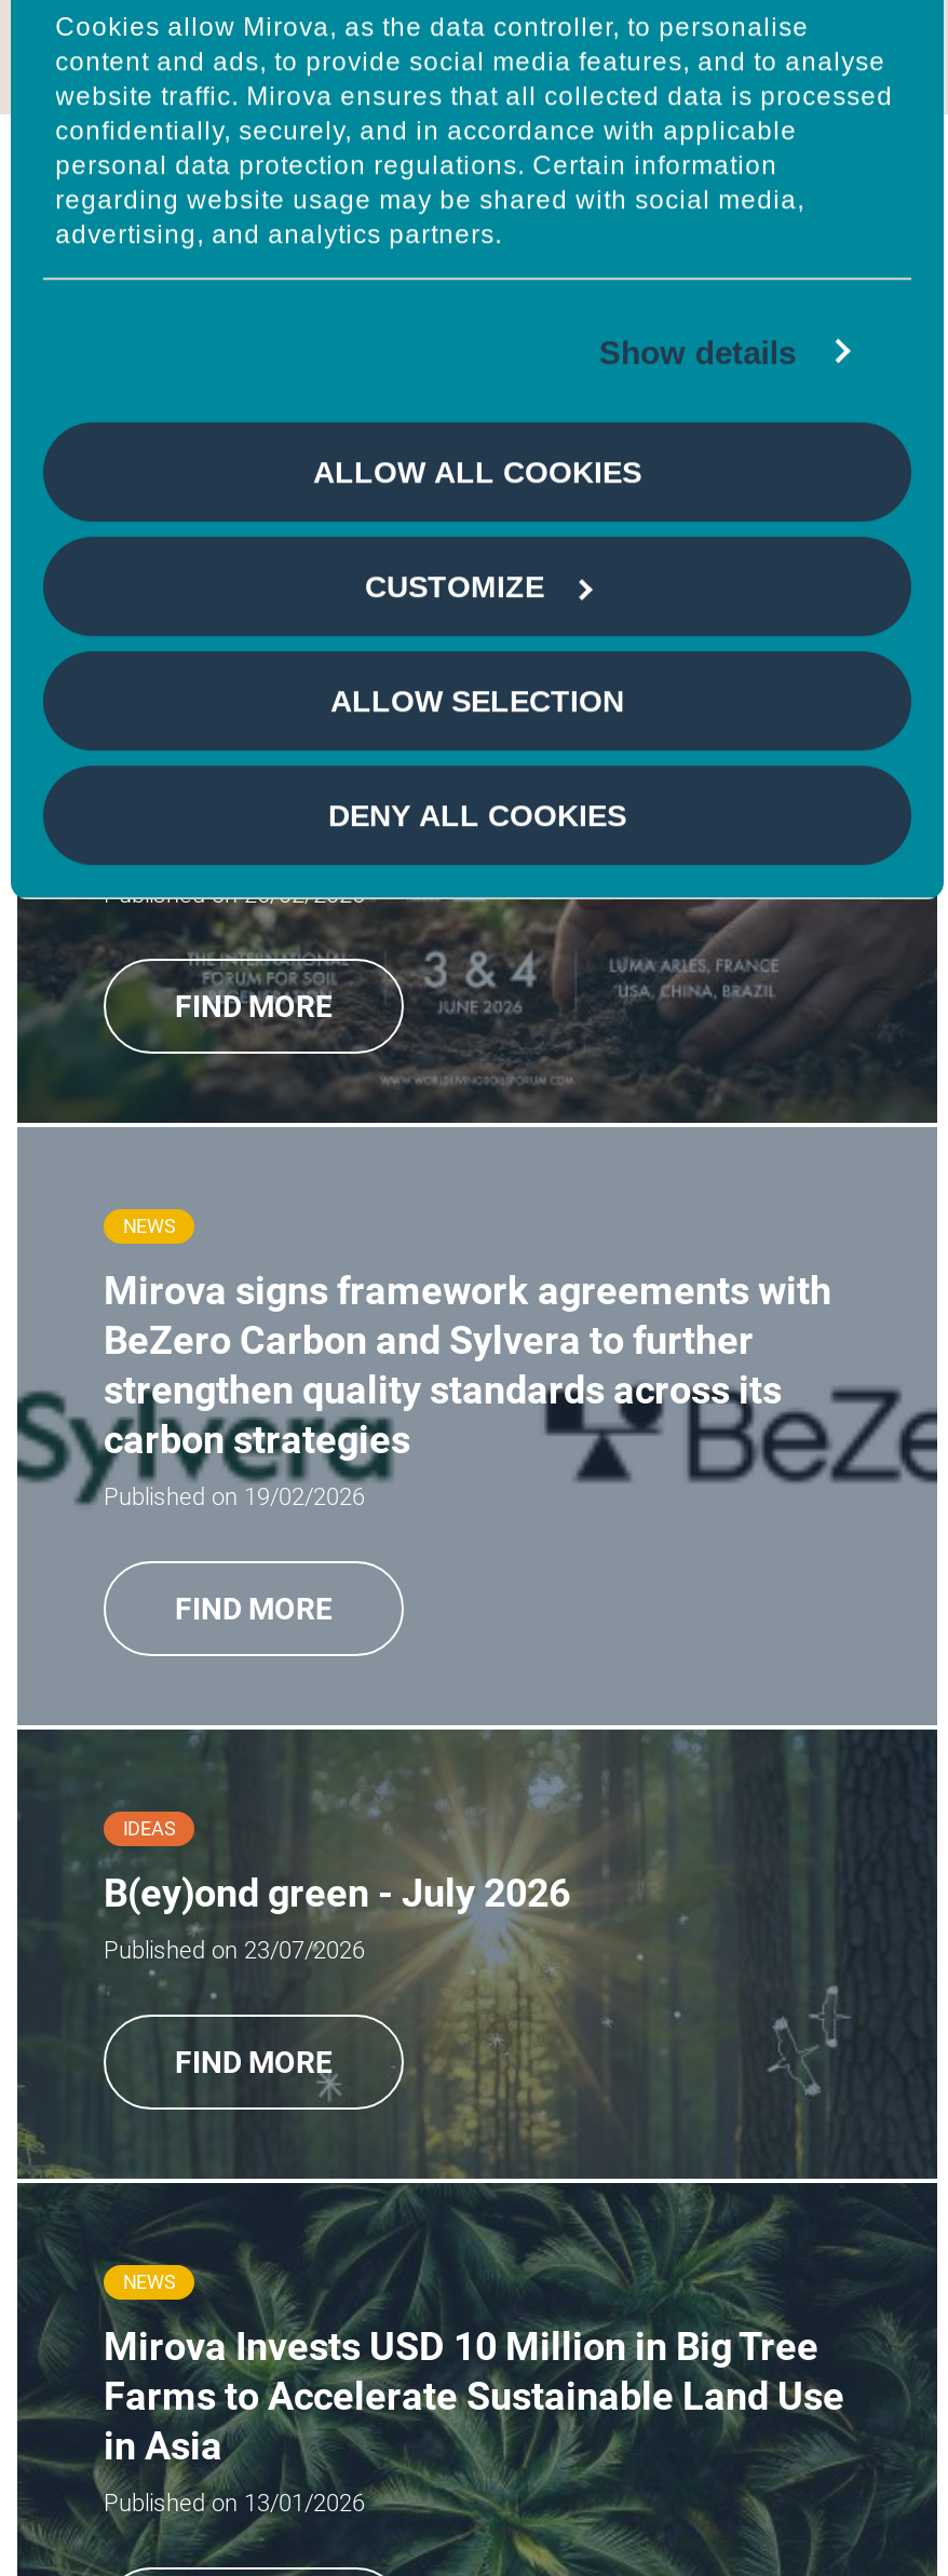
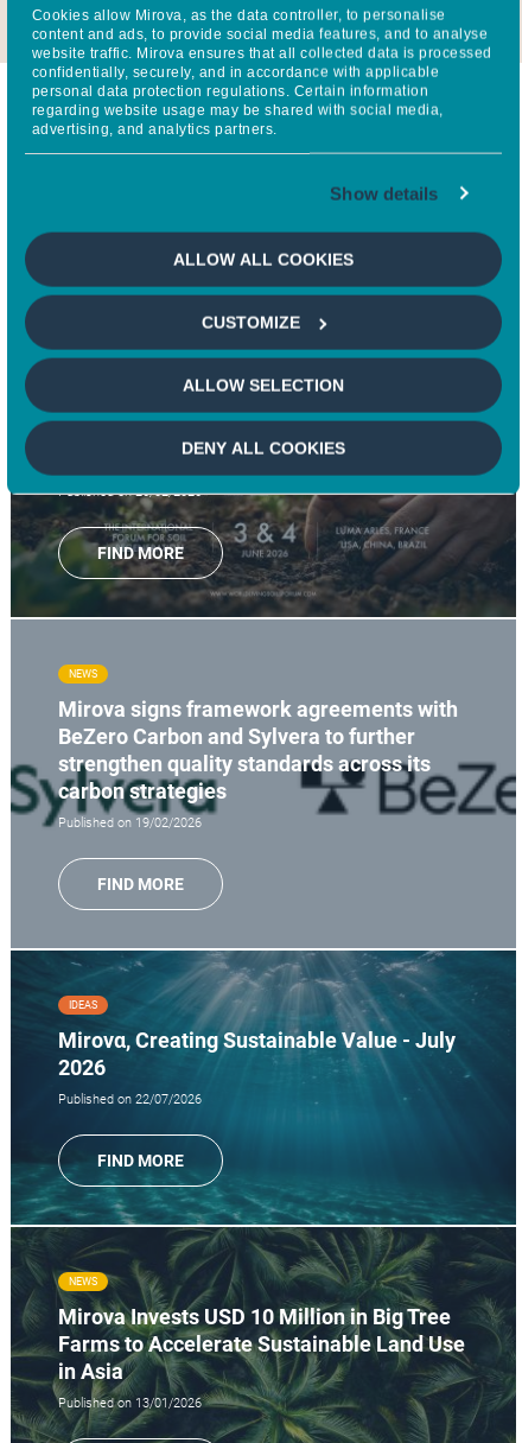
[97,1730,929,1915] [image] | B(ey)ond green - July 2026 -> [58,951,510,1080] [image] | Mirovα, Creating Sustainable Value - July | 2026
[17,1896,892,2179] [image] | Published on 23/07/2026 -> [11,1062,491,1225] [image] | Published on 22/07/2026

